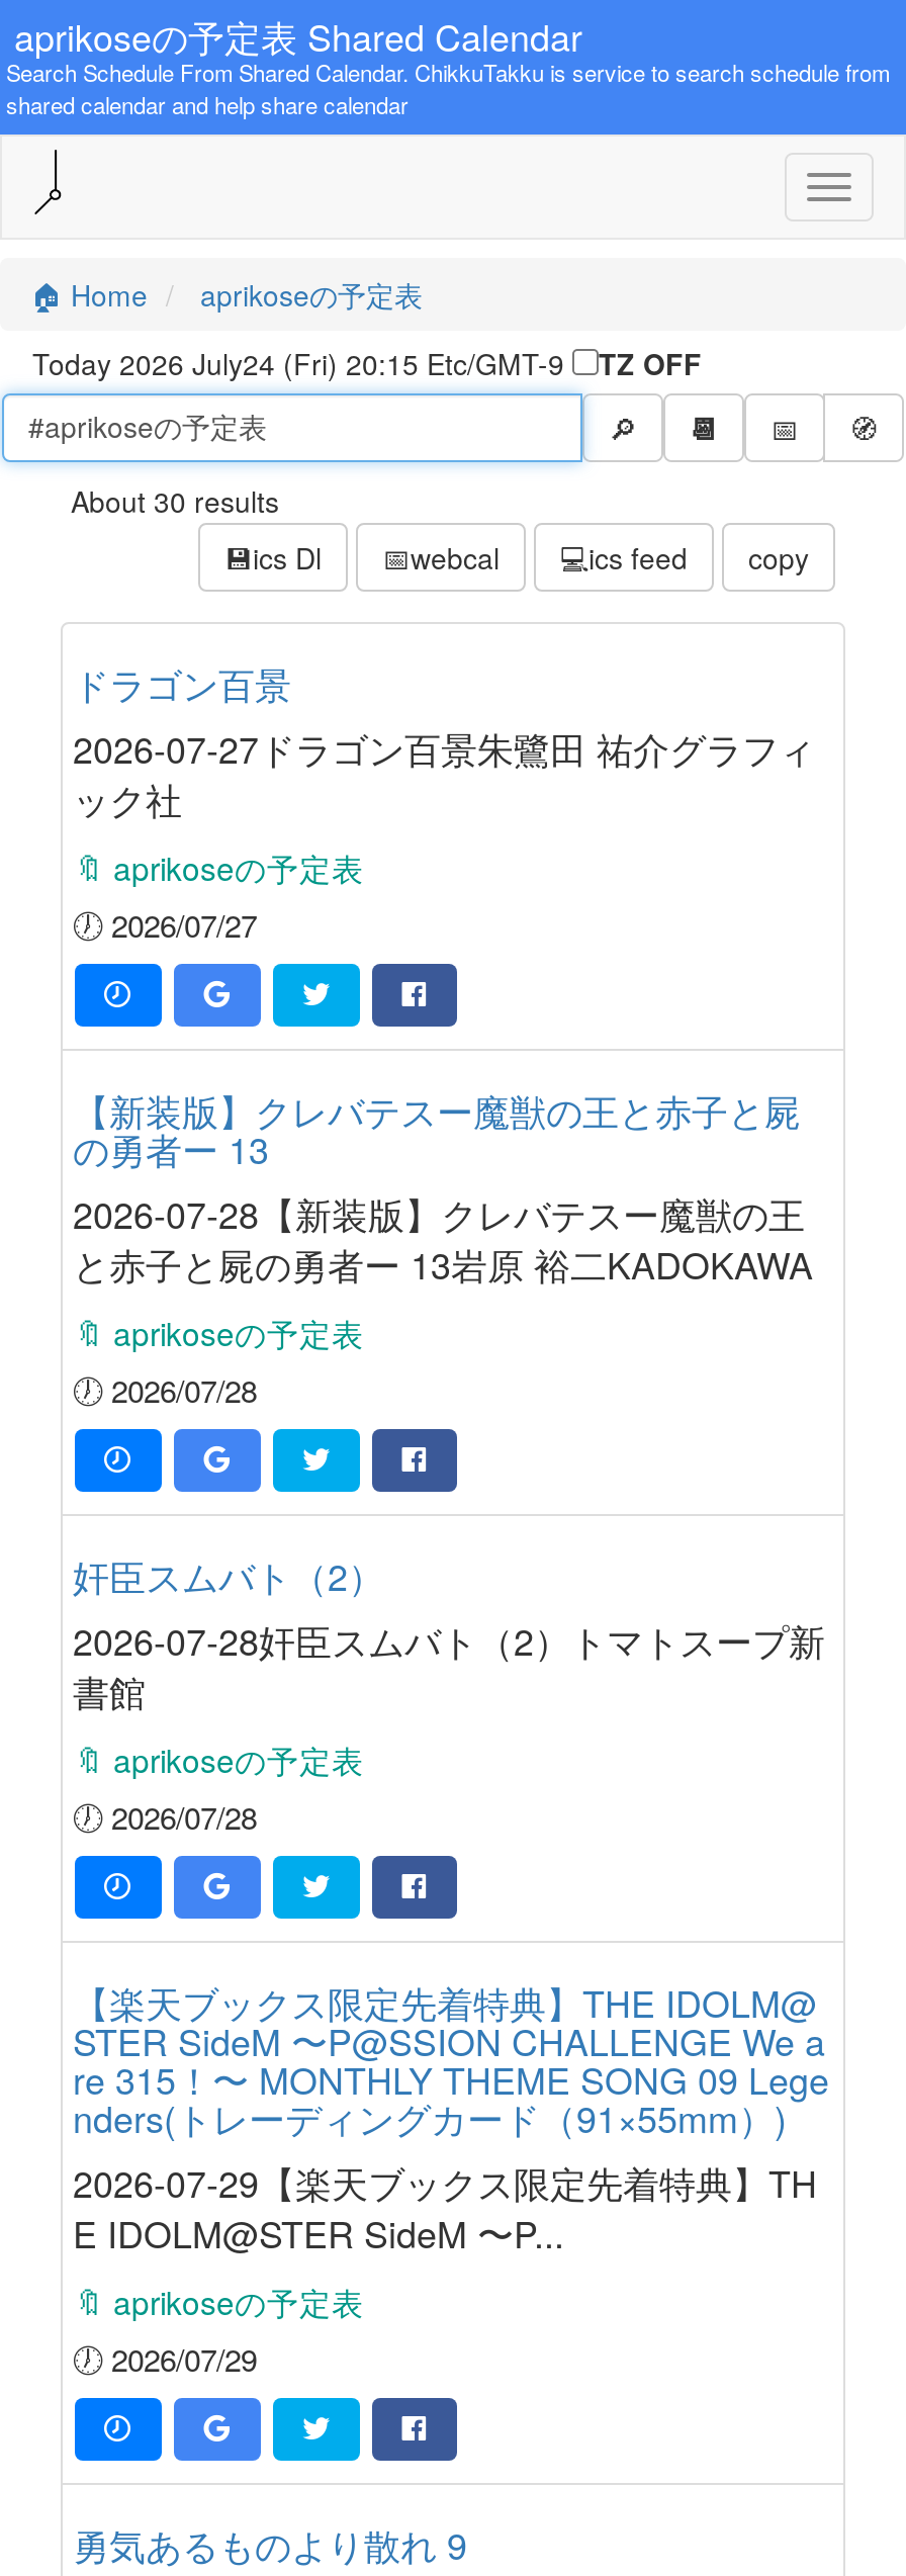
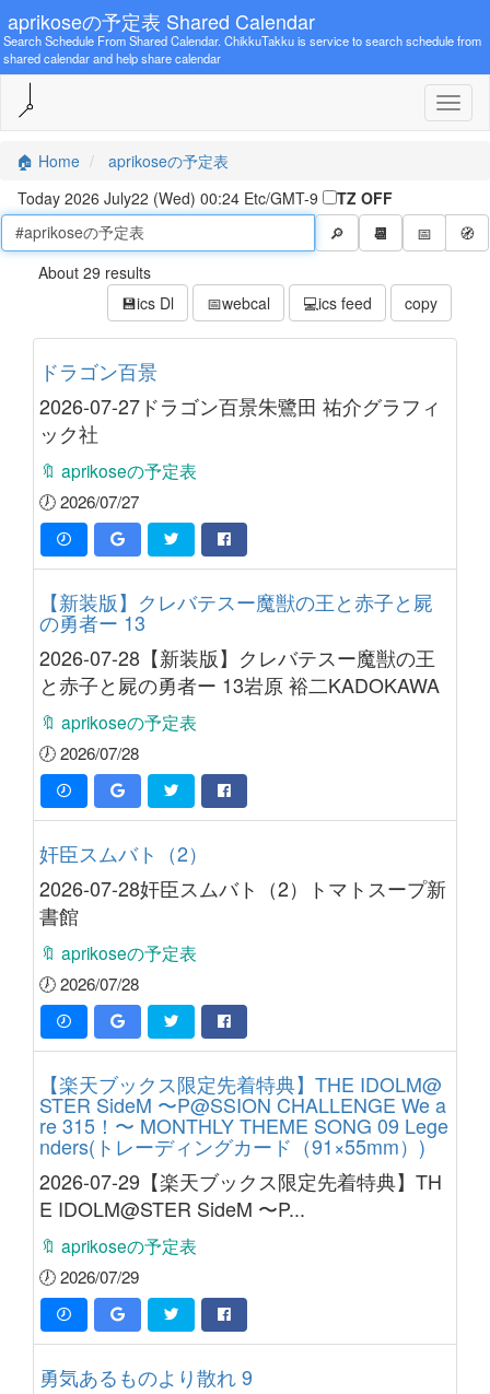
[32,342,572,383] Today 2026 July24 (Fri) 20:15 Etc/GMT-9 -> [17,187,323,209] Today 2026 July22 (Wed) 00:24 Etc/GMT-9
[71,480,279,520] About 30 results -> [38,261,151,283] About 29 results

